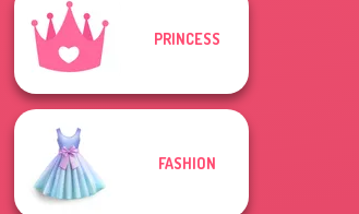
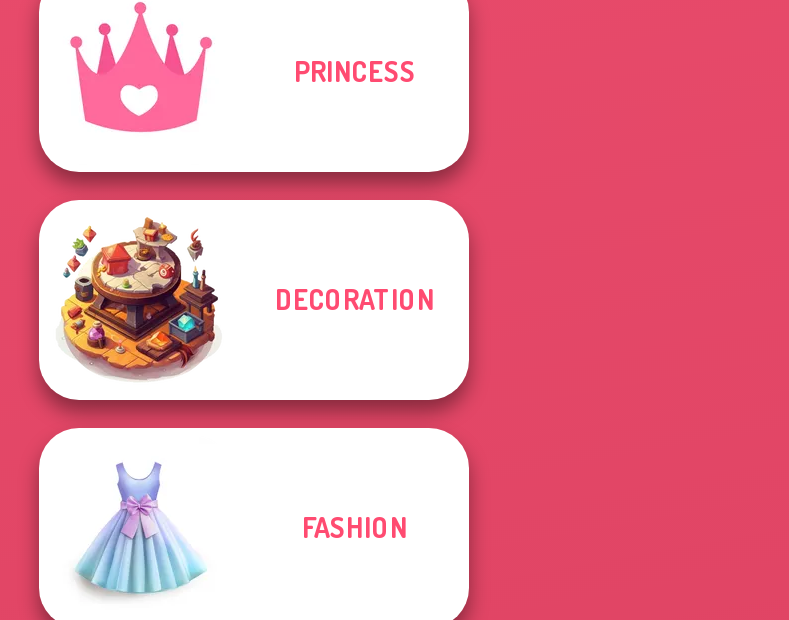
none -> [59,216,435,382] [image] | DECORATION

